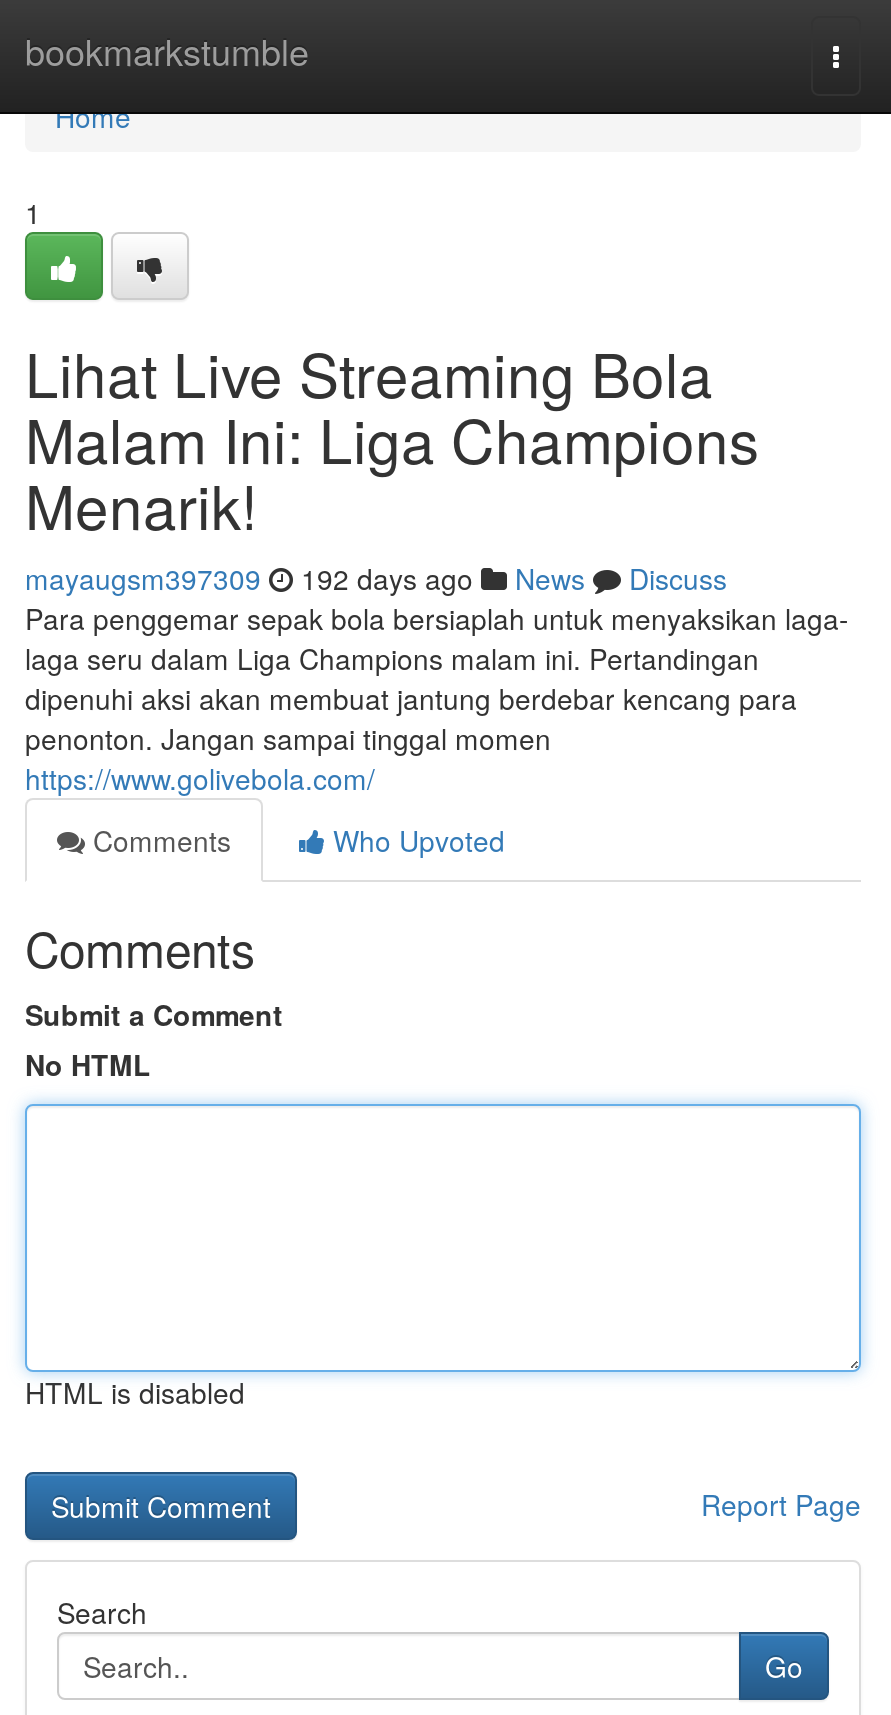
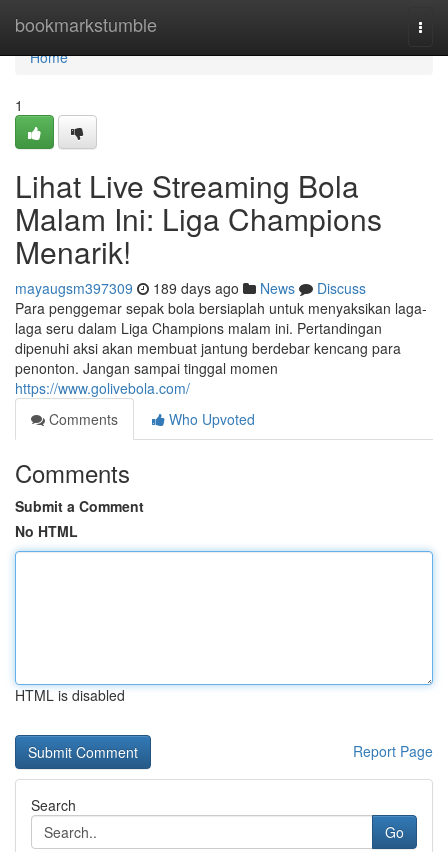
[25,558,727,598] mayaugsm397309 192 days ago News Discuss -> [15,278,366,298] mayaugsm397309 189 days ago News Discuss

